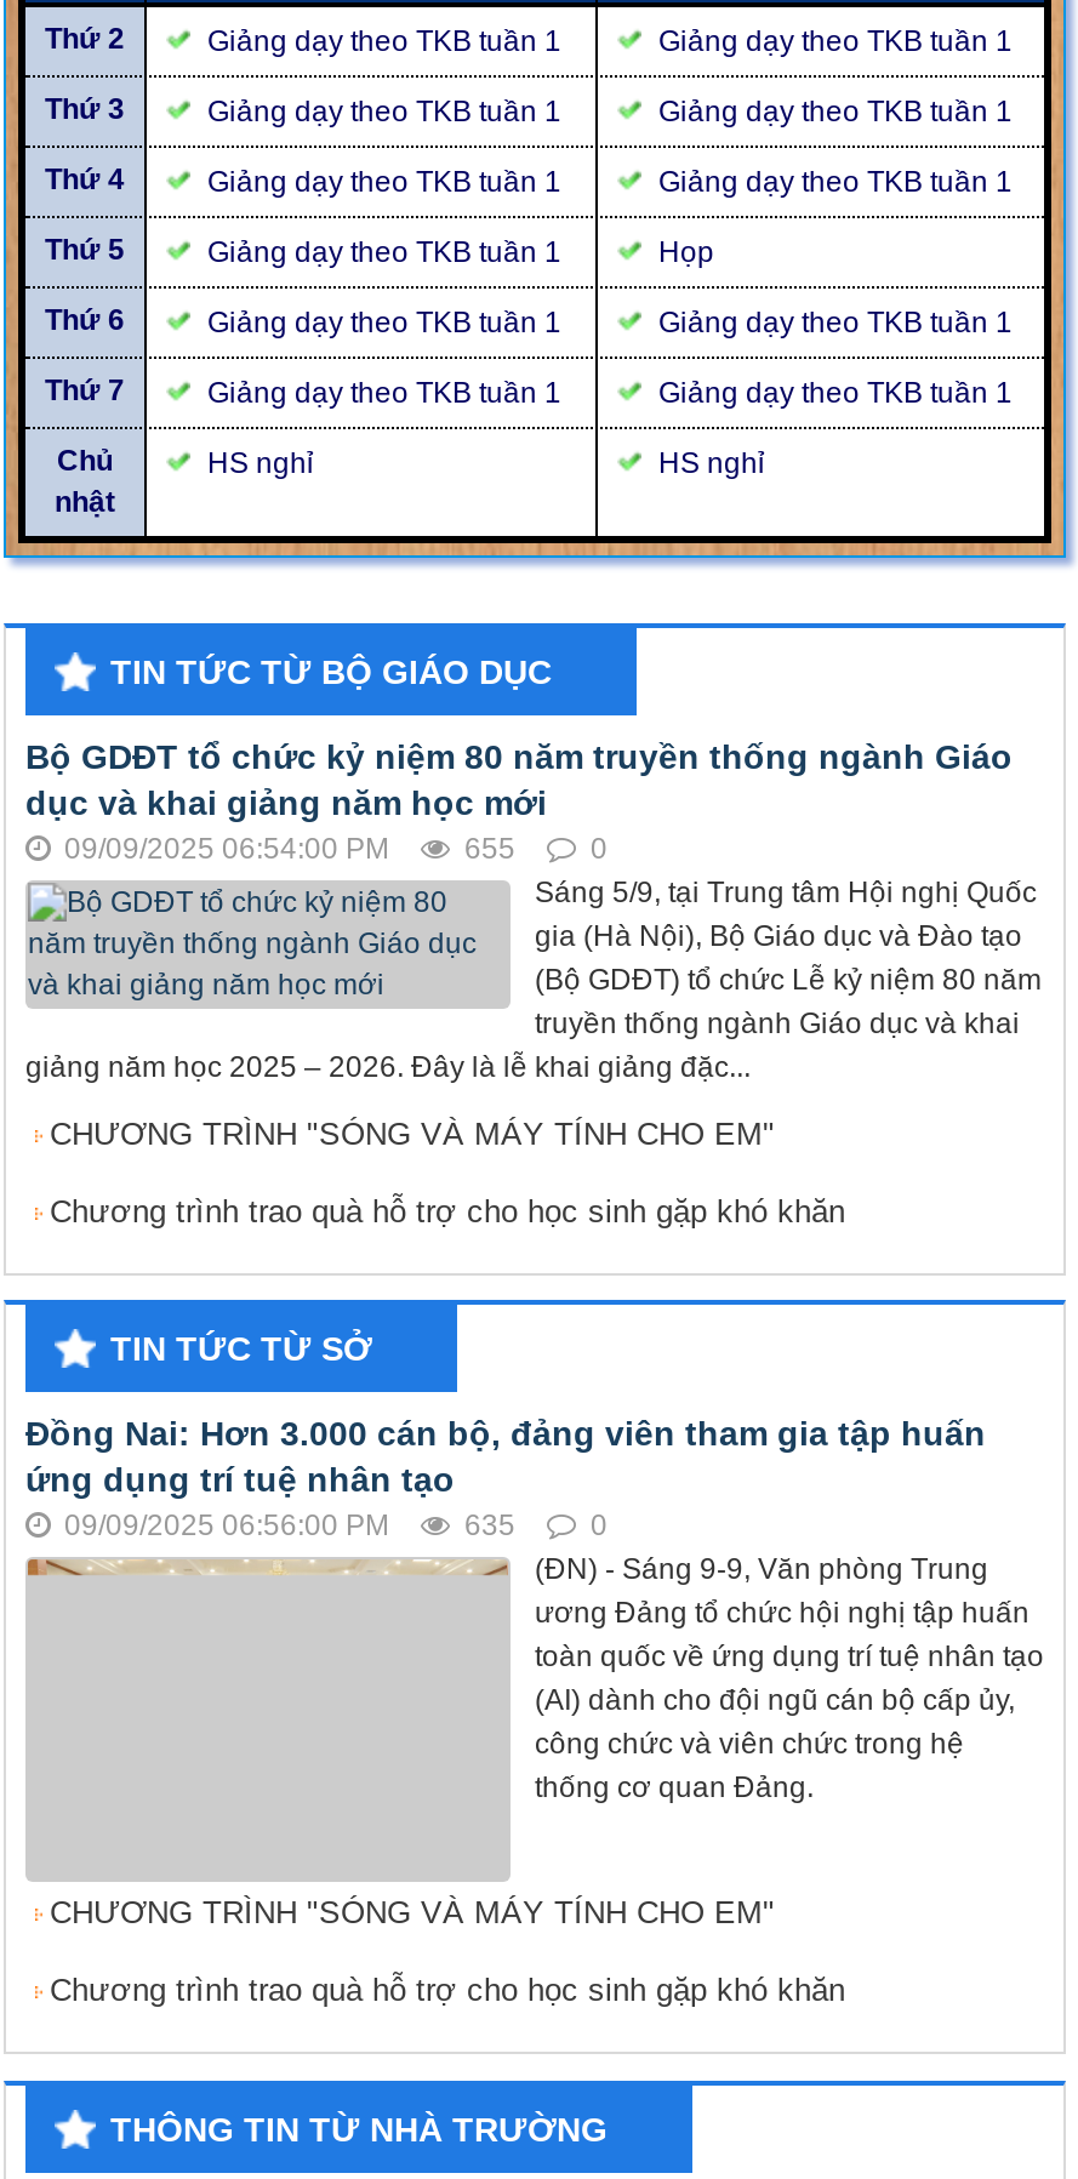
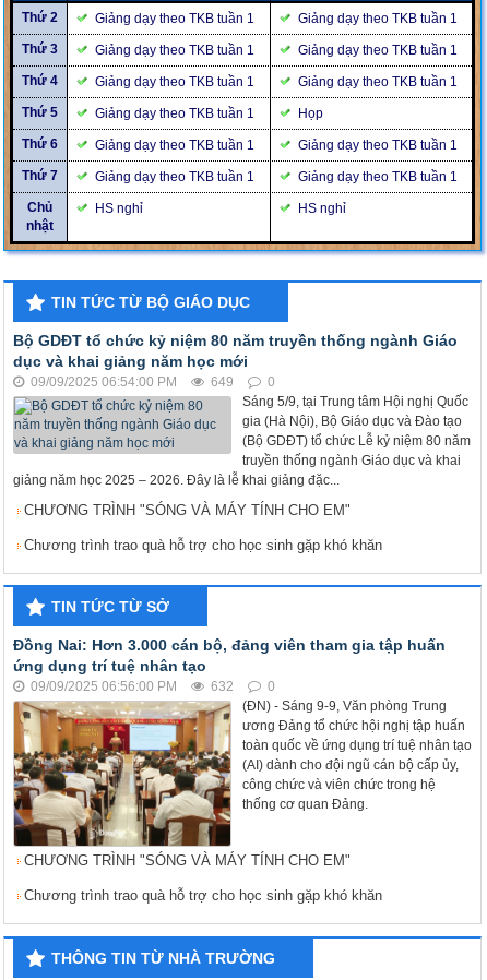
[57,832,608,866] 09/09/2025 06:54:00 PM 655 0 -> [27,374,275,390] 09/09/2025 06:54:00 PM 649 0
[57,1509,608,1543] 09/09/2025 06:56:00 PM 635 0 -> [27,679,275,694] 09/09/2025 06:56:00 PM 632 0
none -> [13,708,231,847] [image]

